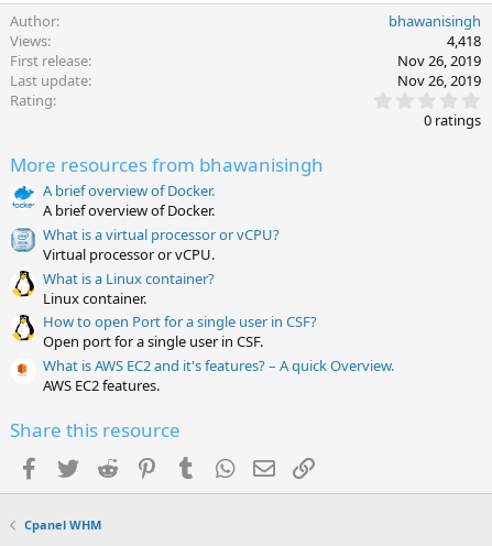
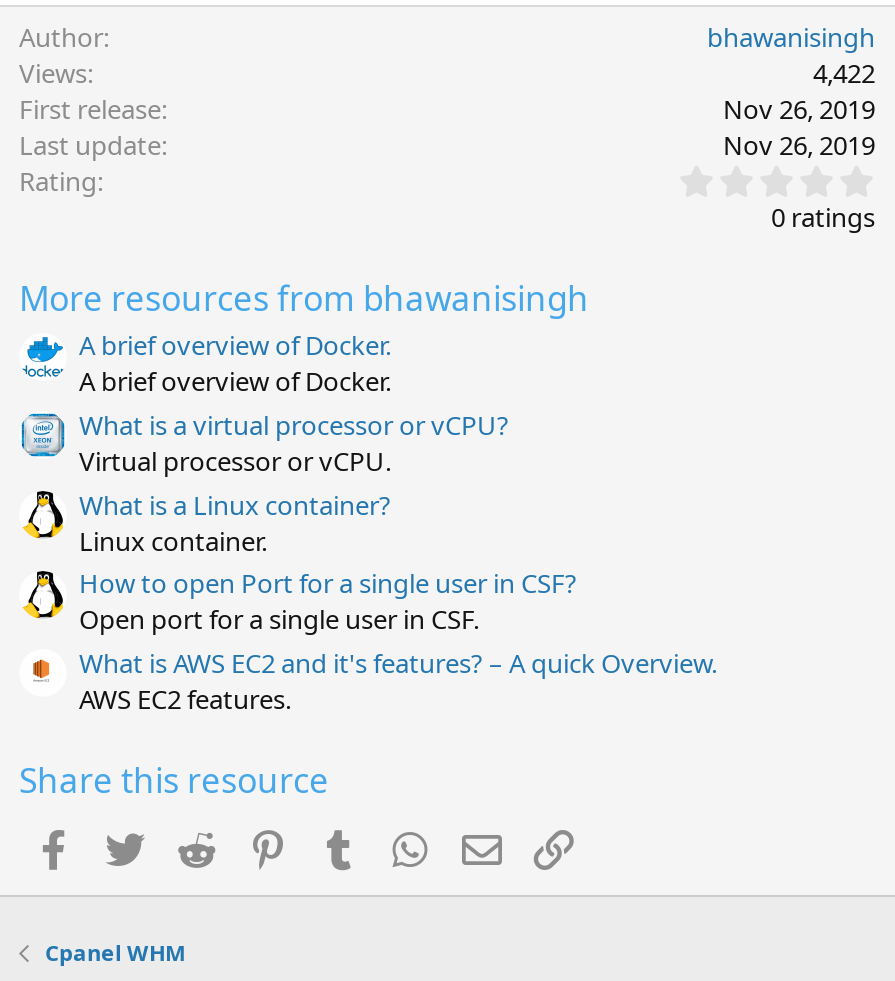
[447,31,481,50] 4,418 -> [813,55,875,91] 4,422

